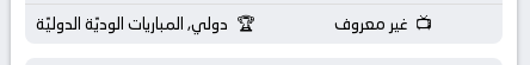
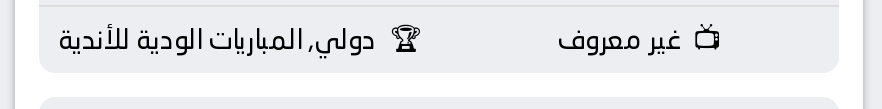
[35,11,227,37] دولي, المباريات الوديّة الدوليّة -> [58,17,376,61] دولي, المباريات الودية للأندية

